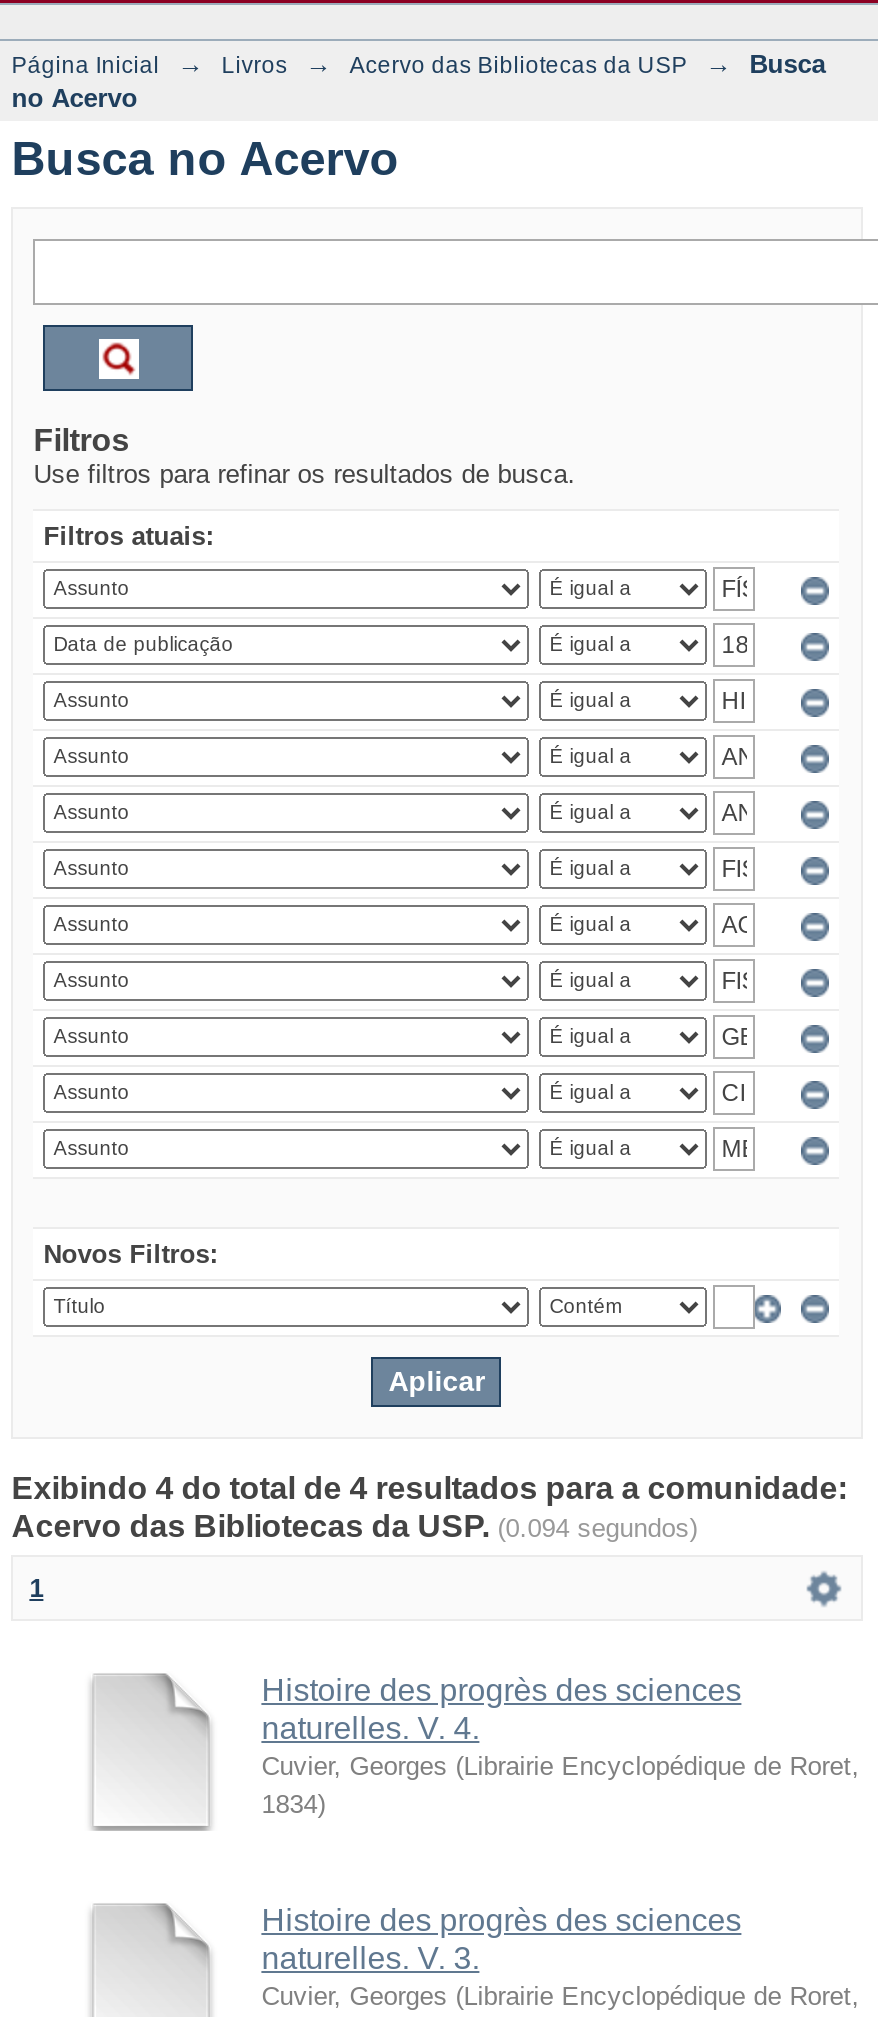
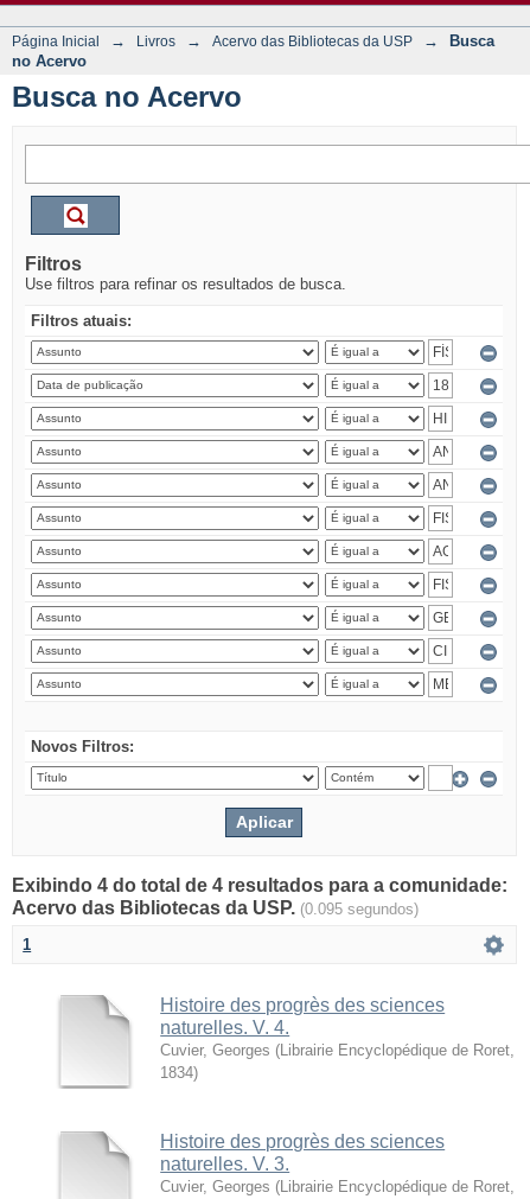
[11,1509,697,1543] Acervo das Bibliotecas da USP. (0.094 segundos) -> [12,898,419,918] Acervo das Bibliotecas da USP. (0.095 segundos)

